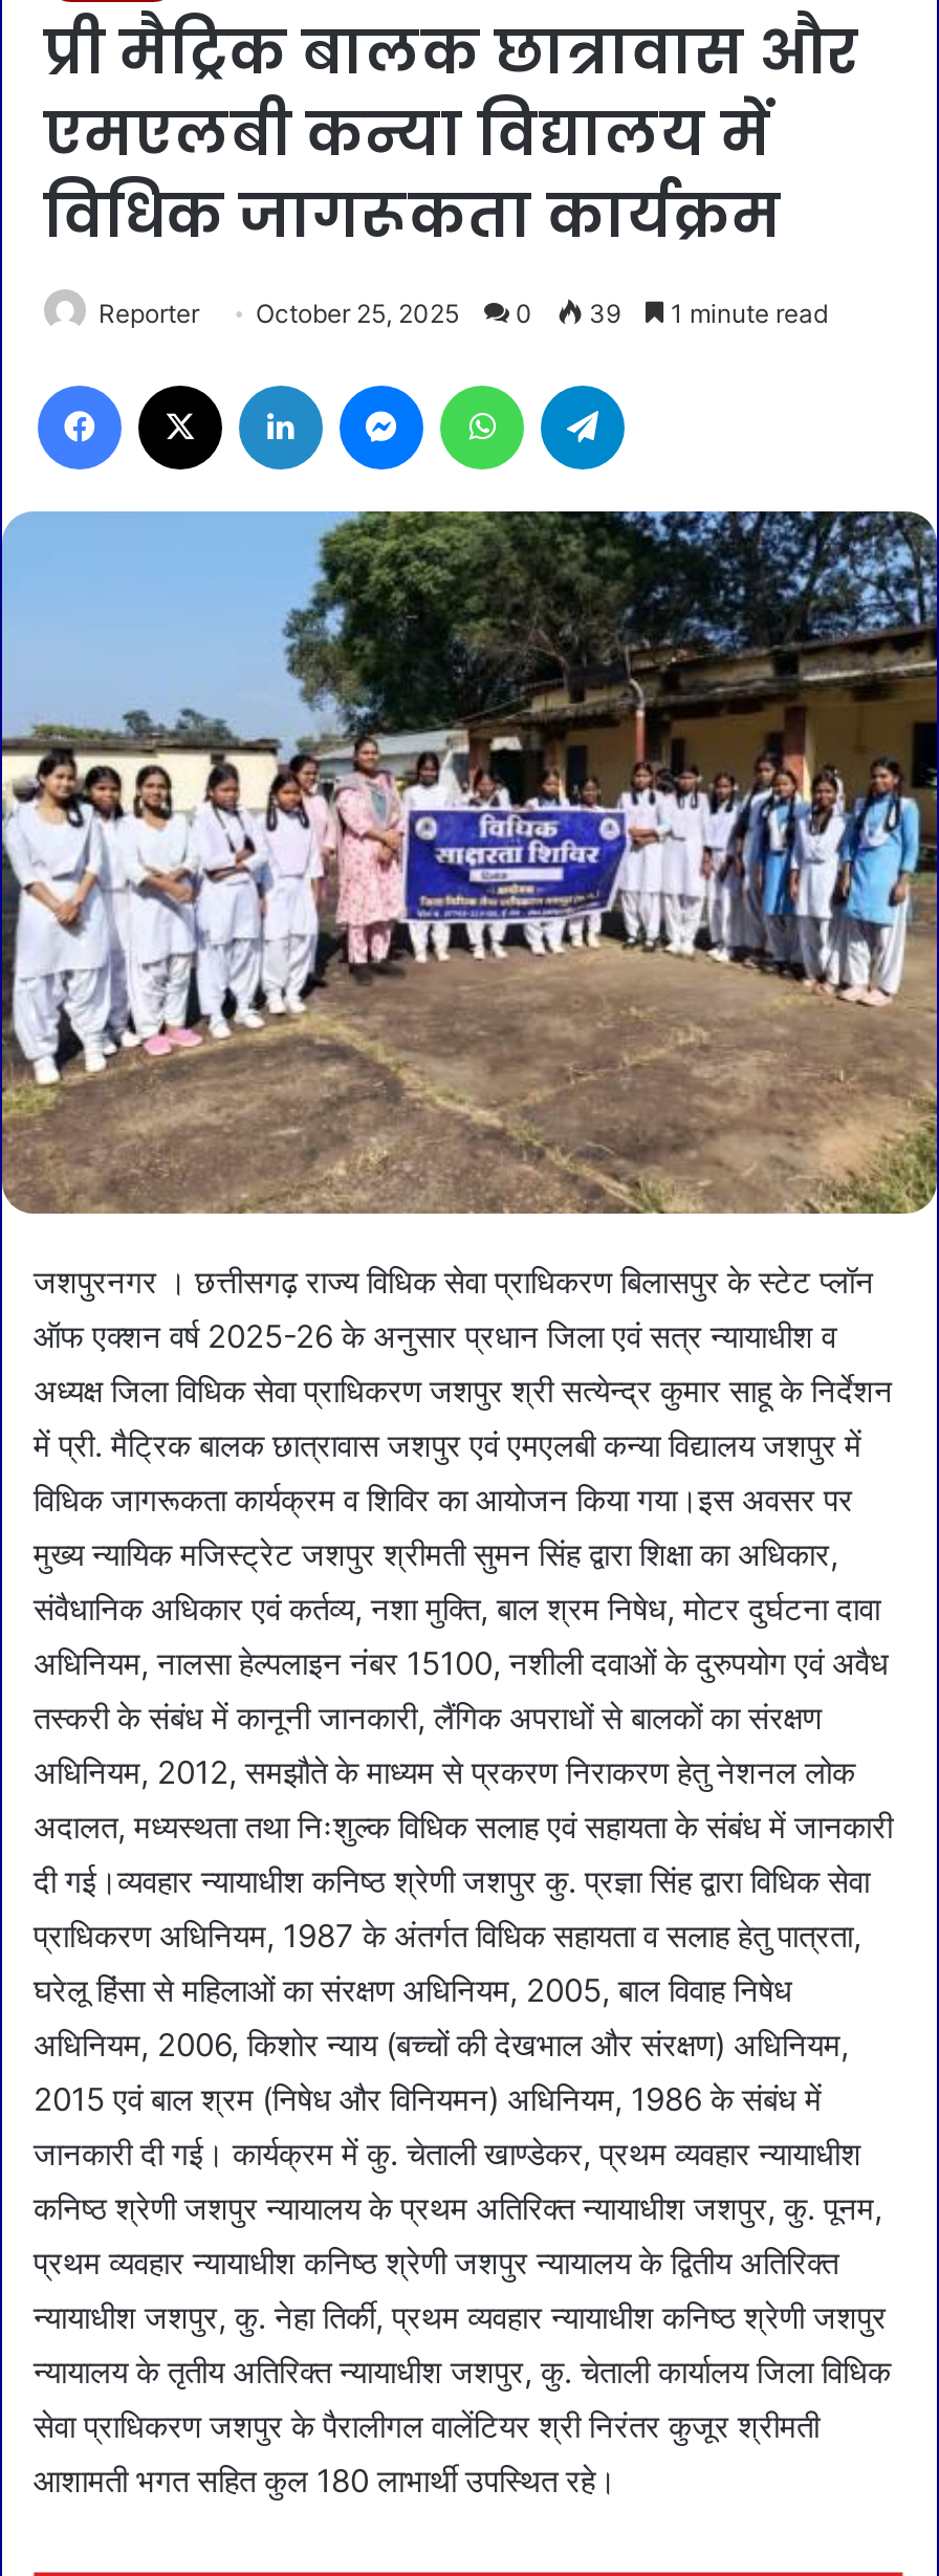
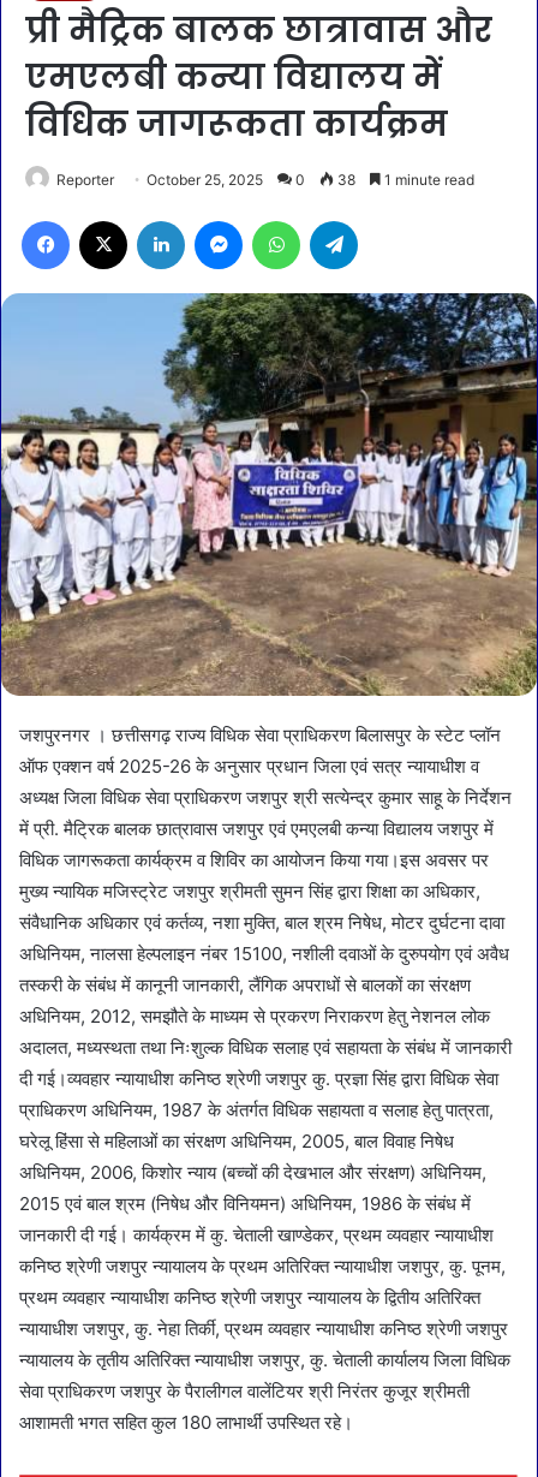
[99,298,828,329] Reporter October 25, 2025 0 39 1 minute read -> [56,171,474,189] Reporter October 25, 2025 0 38 1 minute read

